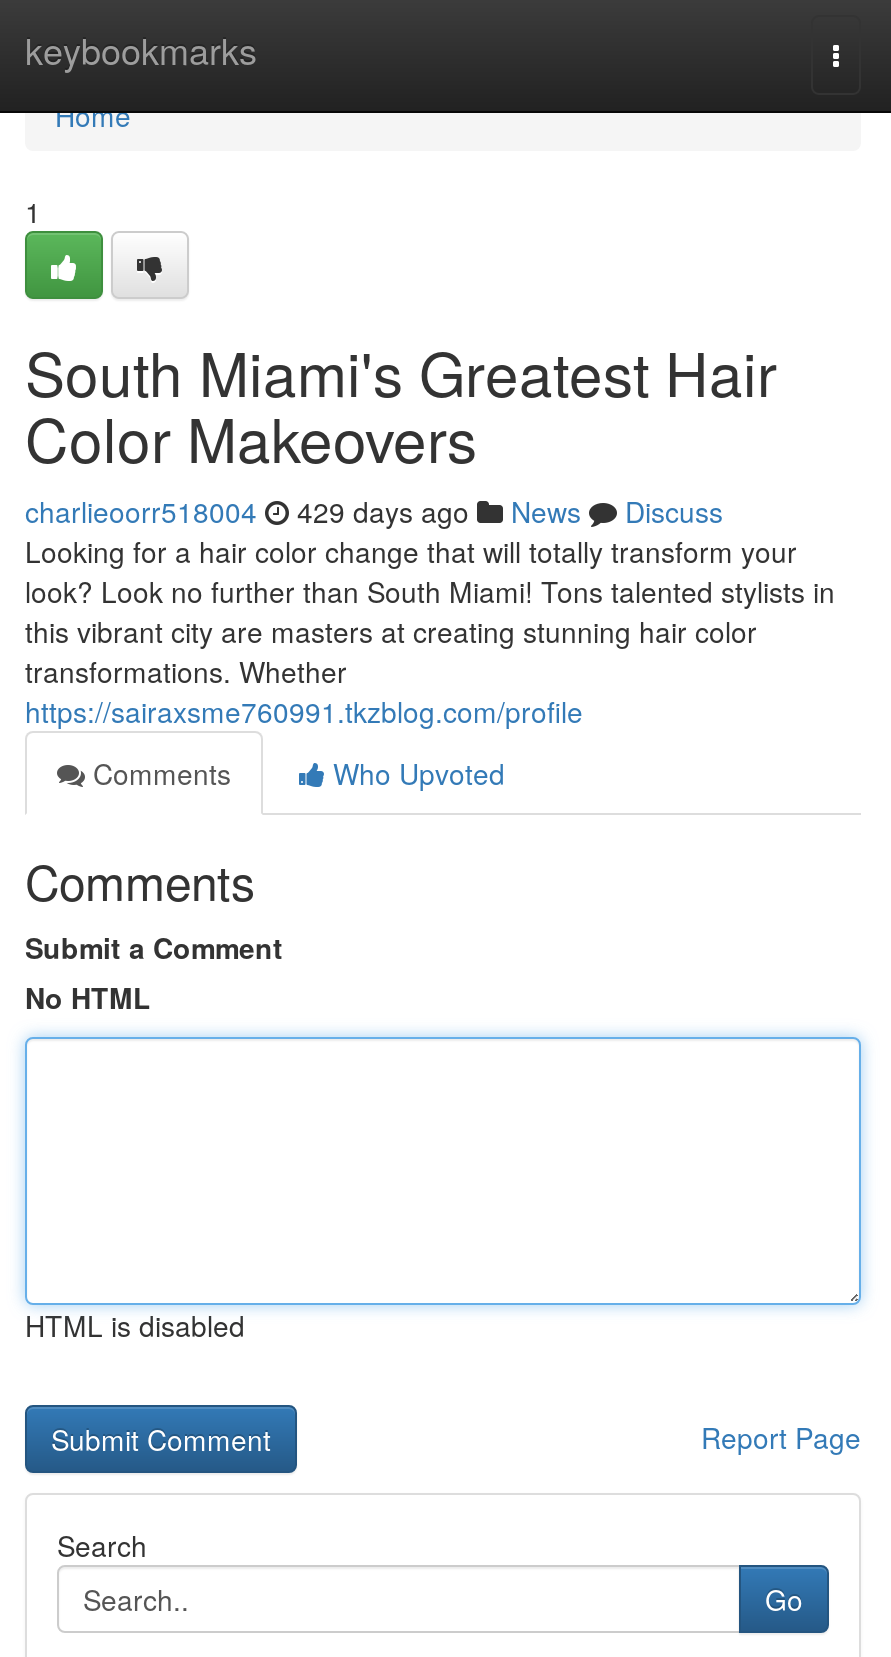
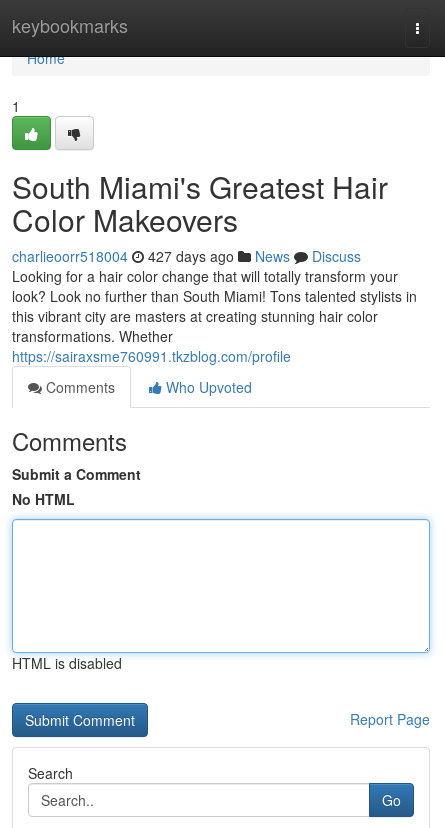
[25,491,723,531] charlieoorr518004 429 days ago News Discuss -> [12,246,361,266] charlieoorr518004 427 days ago News Discuss

